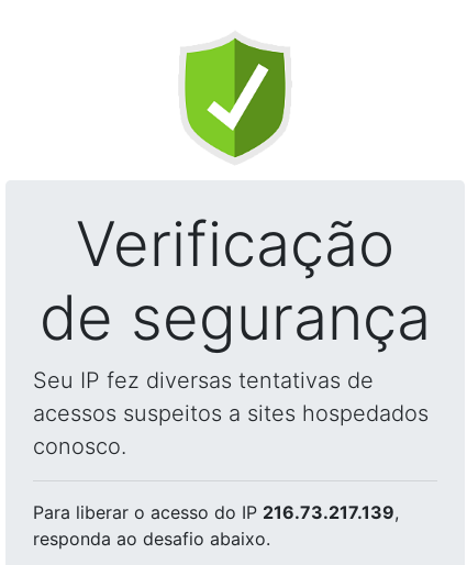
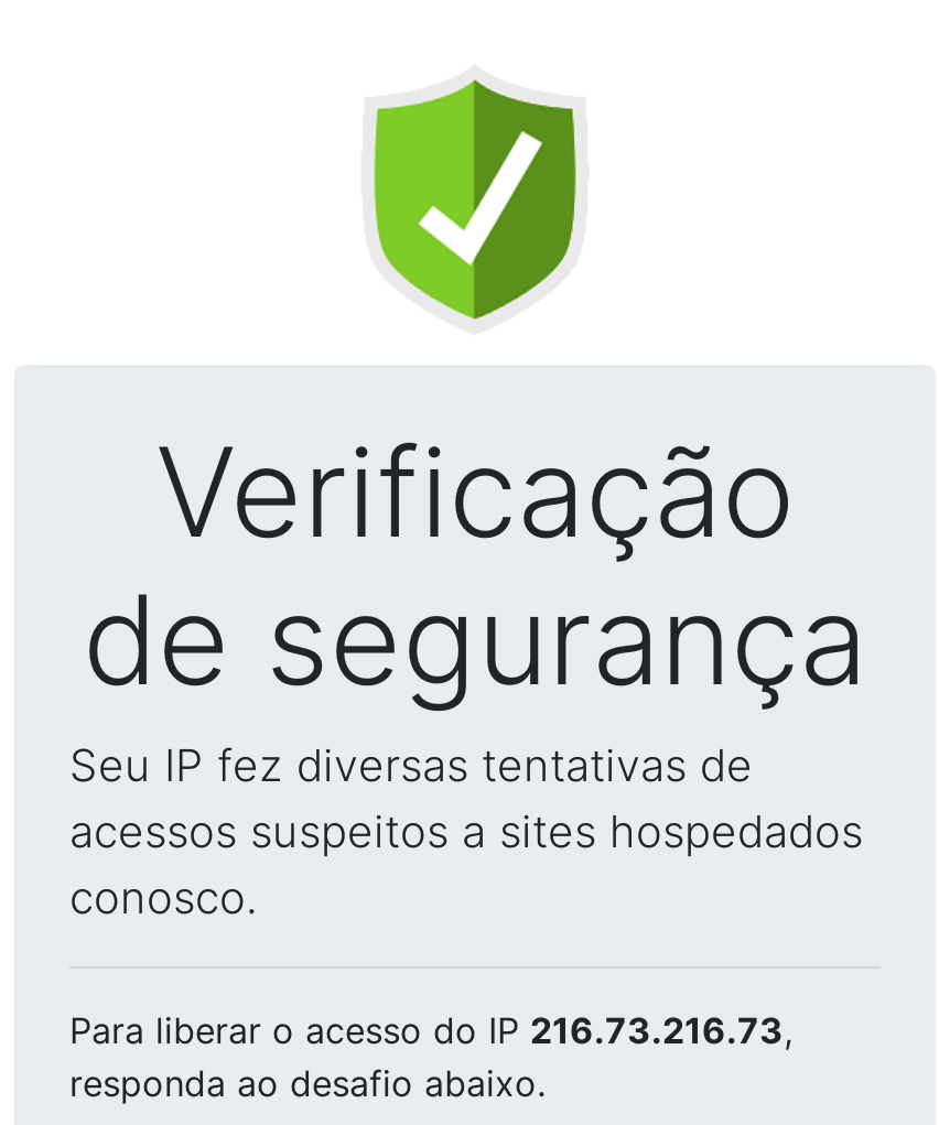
[33,501,399,523] Para liberar o acesso do IP 216.73.217.139, -> [69,1008,792,1052] Para liberar o acesso do IP 216.73.216.73,

